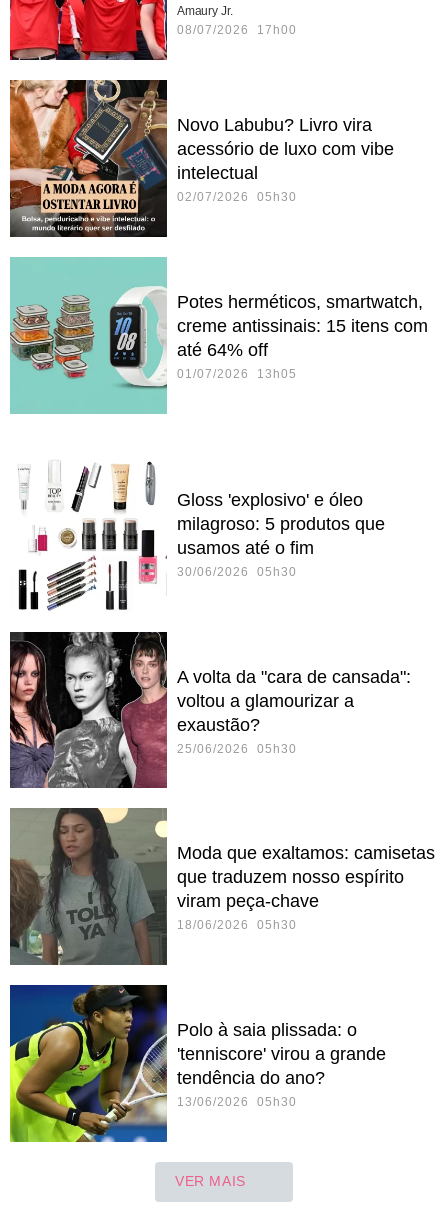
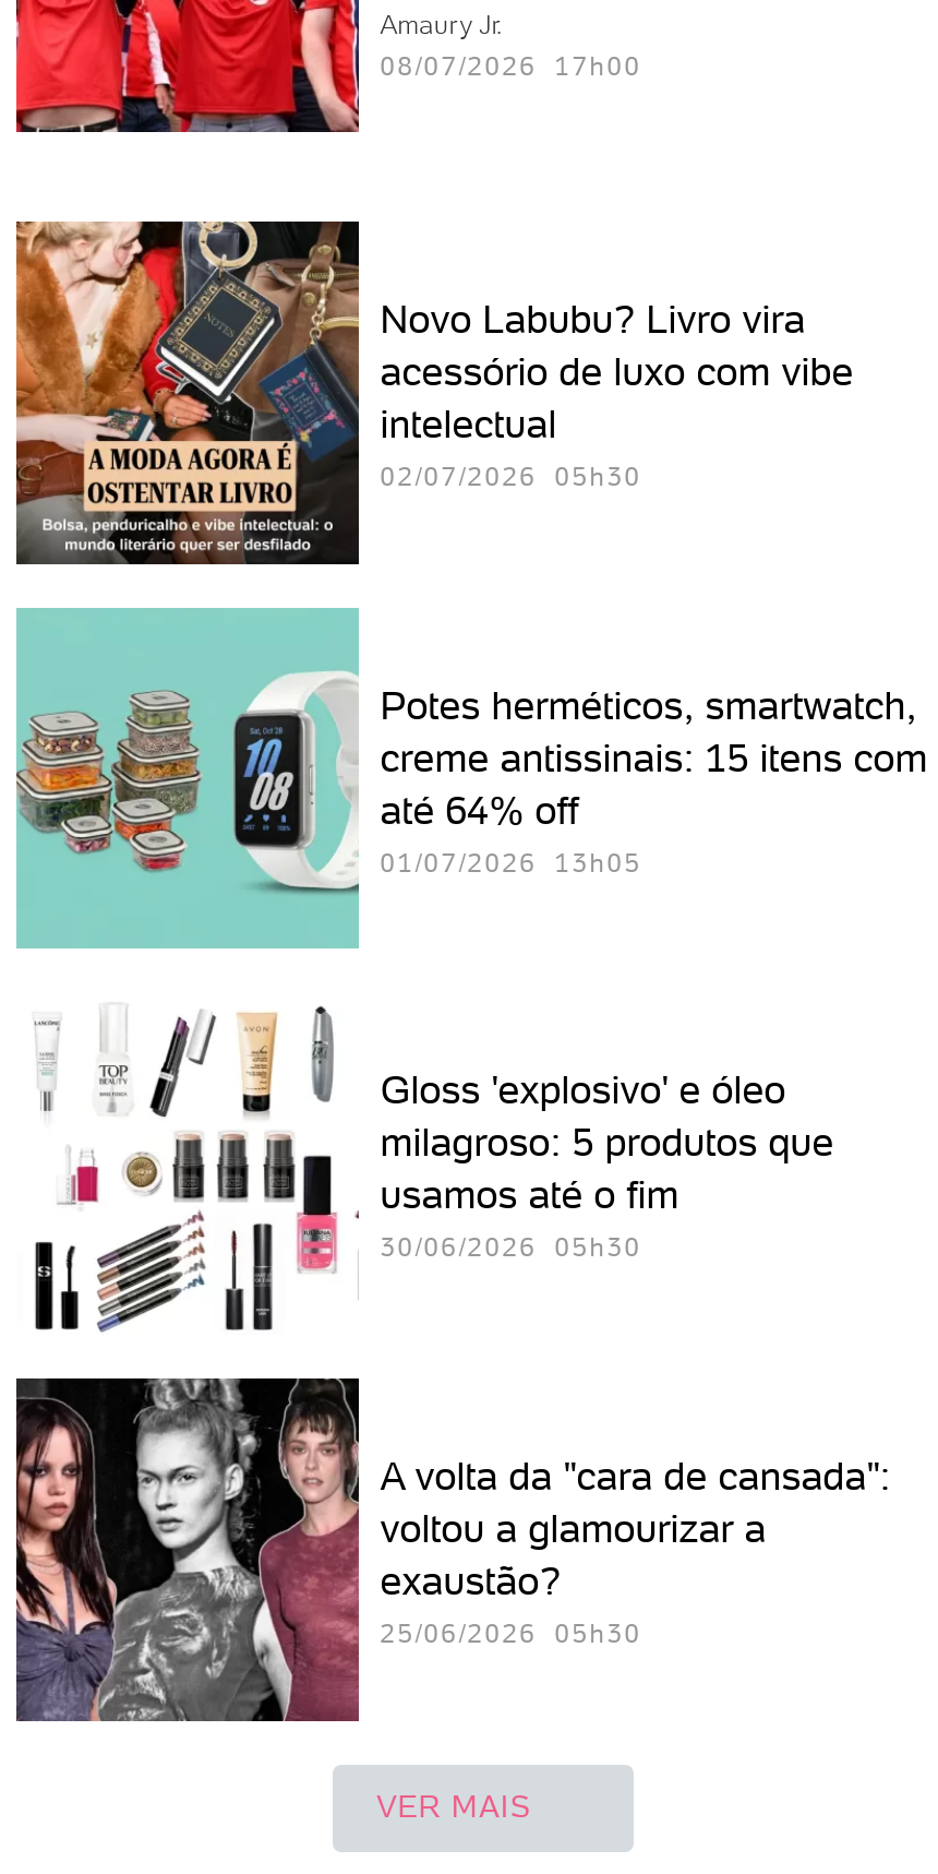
moved [8,78,428,381] -> [12,216,928,878]: [image] | Novo Labubu? Livro vira | acessório de luxo com vibe | ... | até 64% off | 01/07/2026 13h05
[9,807,435,966] [image] | Moda que exaltamos: camisetas | que traduzem nosso espírito | viram peça-chave | 18/06/2026 05h30 -> none
[9,984,386,1143] [image] | Polo à saia plissada: o | 'tenniscore' virou a grande | tendência do ano? | 13/06/2026 05h30 -> none

